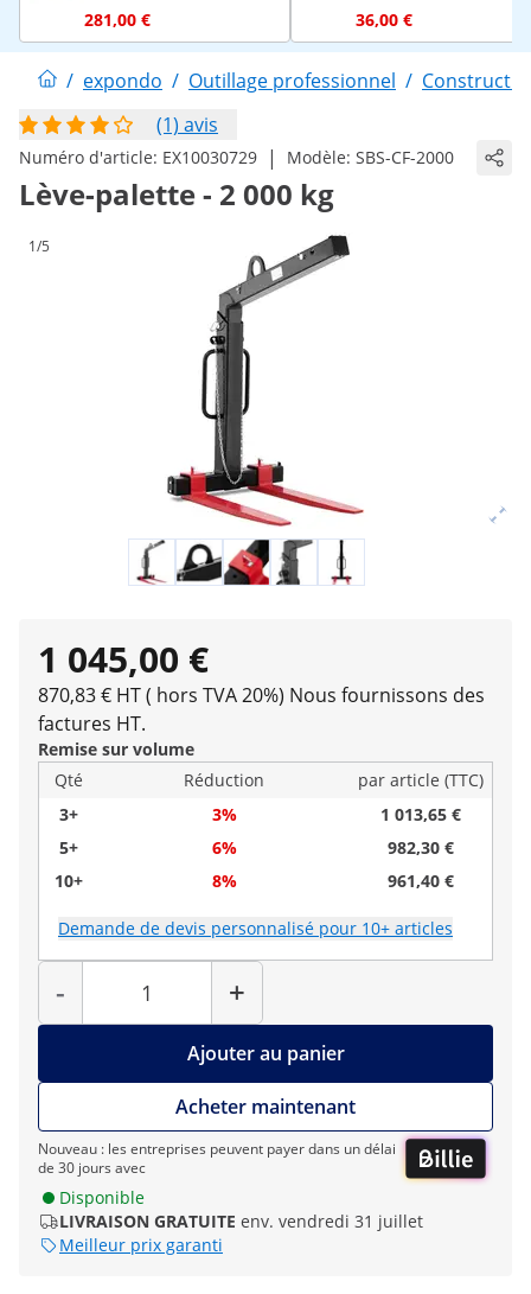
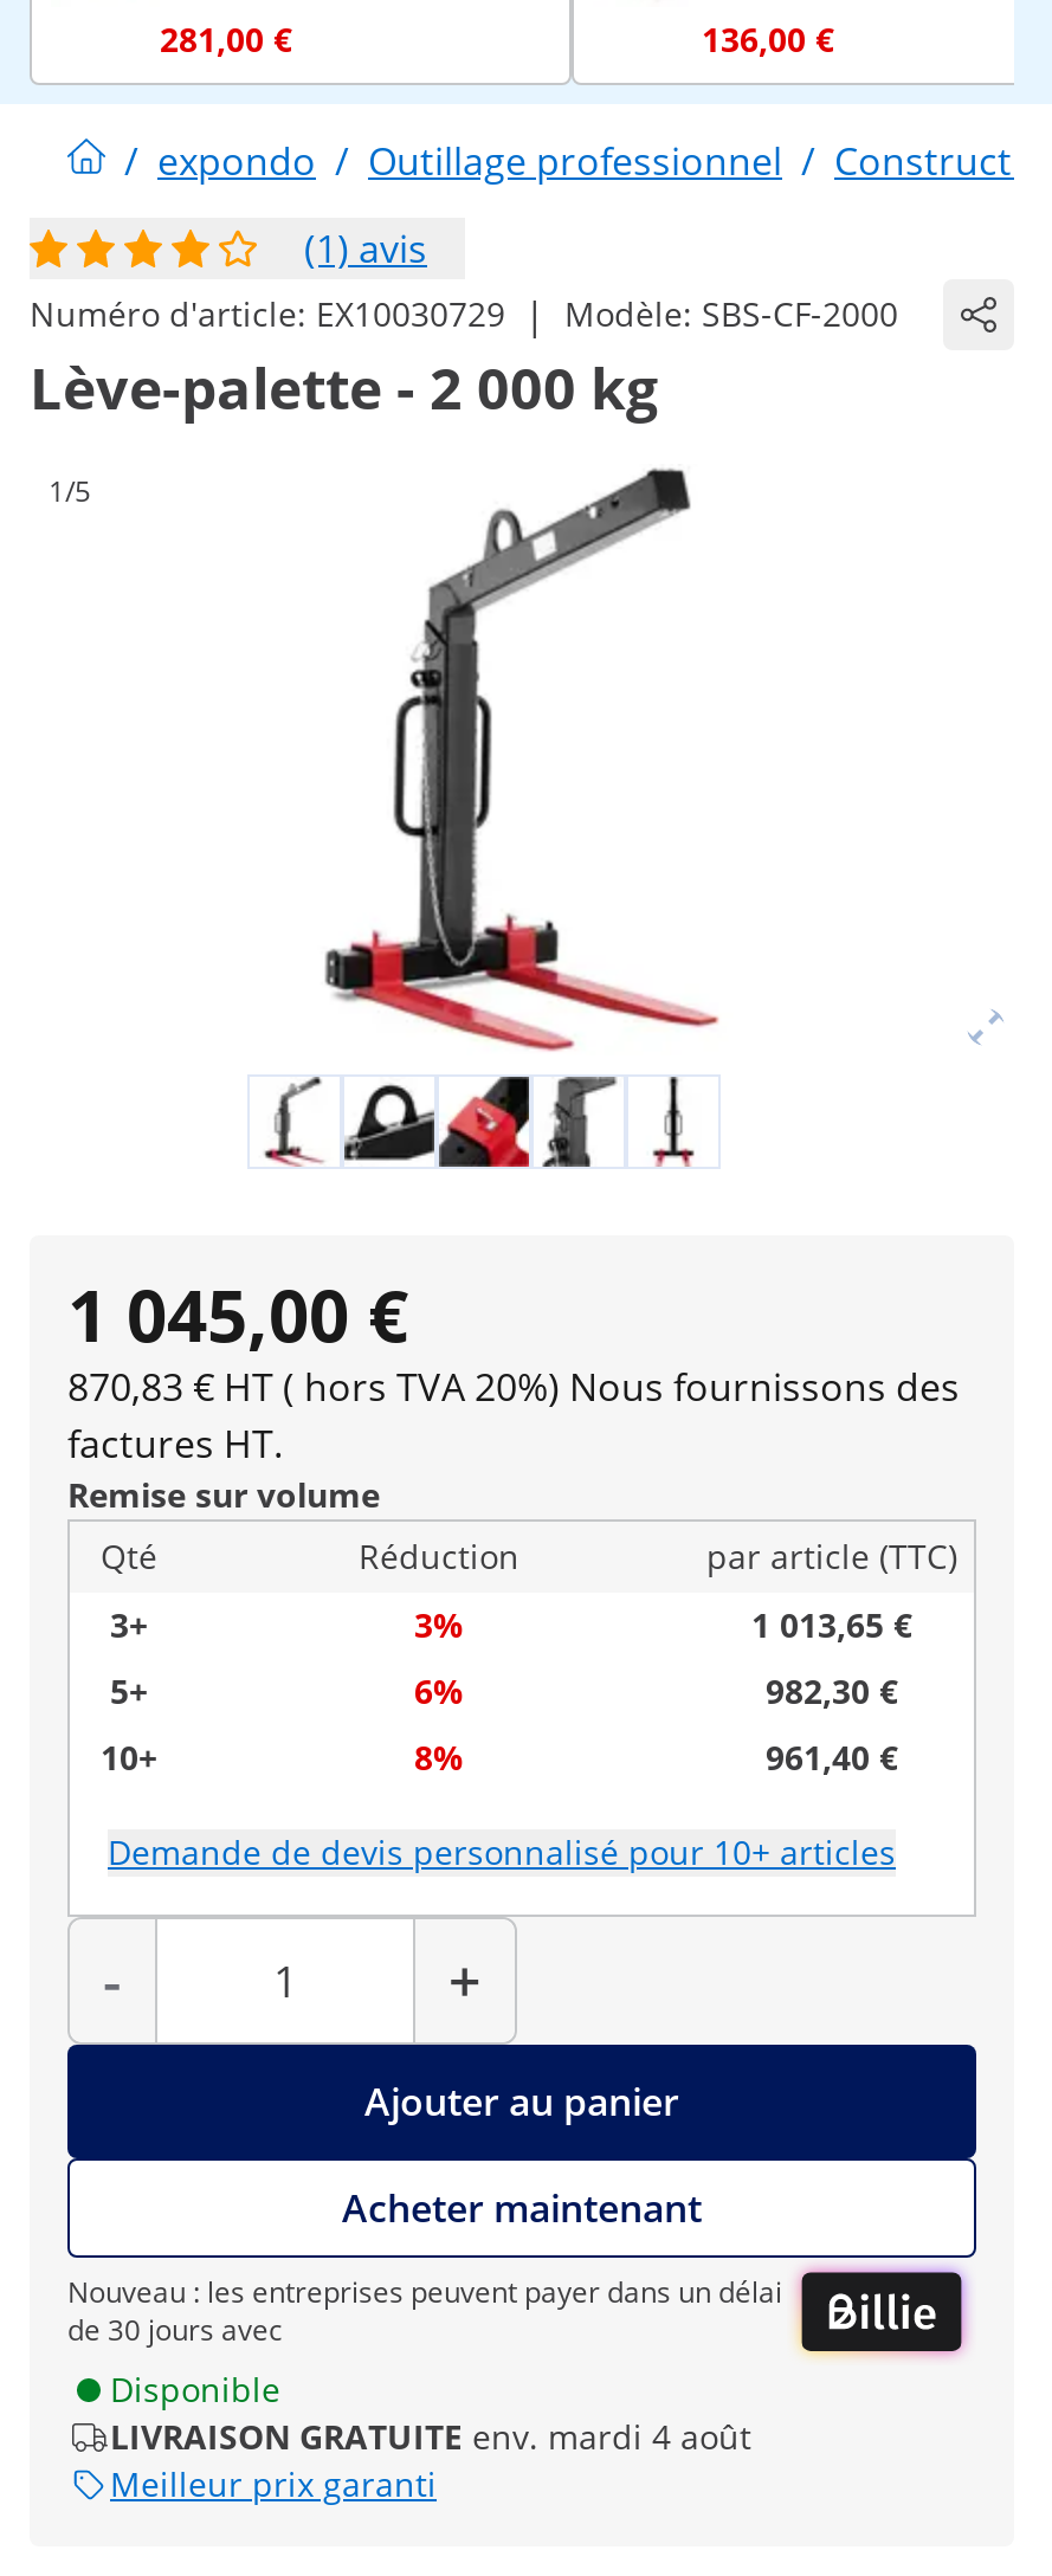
[356,8,412,31] 36,00 € -> [702,17,834,62] 136,00 €
[59,1210,423,1233] LIVRAISON GRATUITE env. vendredi 31 juillet -> [110,2415,751,2460] LIVRAISON GRATUITE env. mardi 4 août

